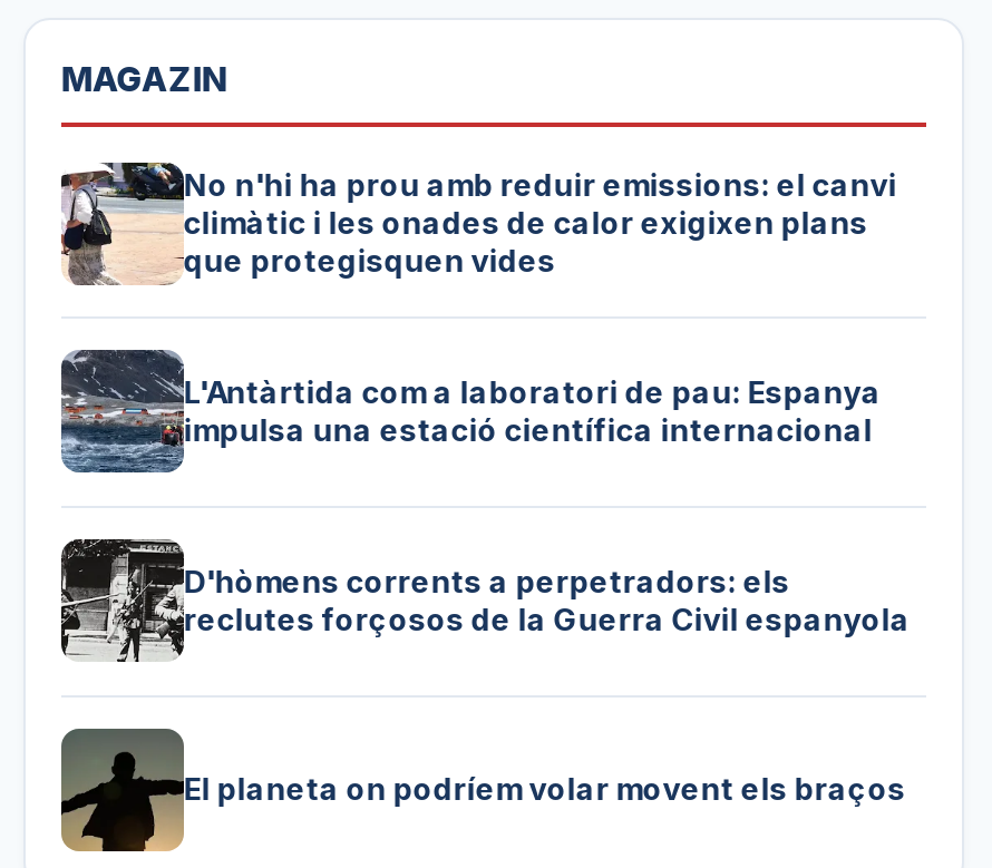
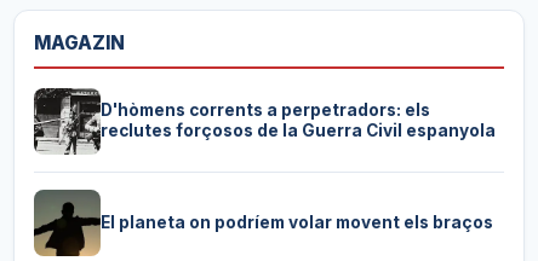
[59,160,897,287] [image] | No n'hi ha prou amb reduir emissions: el canvi | climàtic i les onades de calor exigixen plans | que protegisquen vides -> none
[61,350,881,475] [image] | L'Antàrtida com a laboratori de pau: Espanya | impulsa una estació científica internacional -> none

